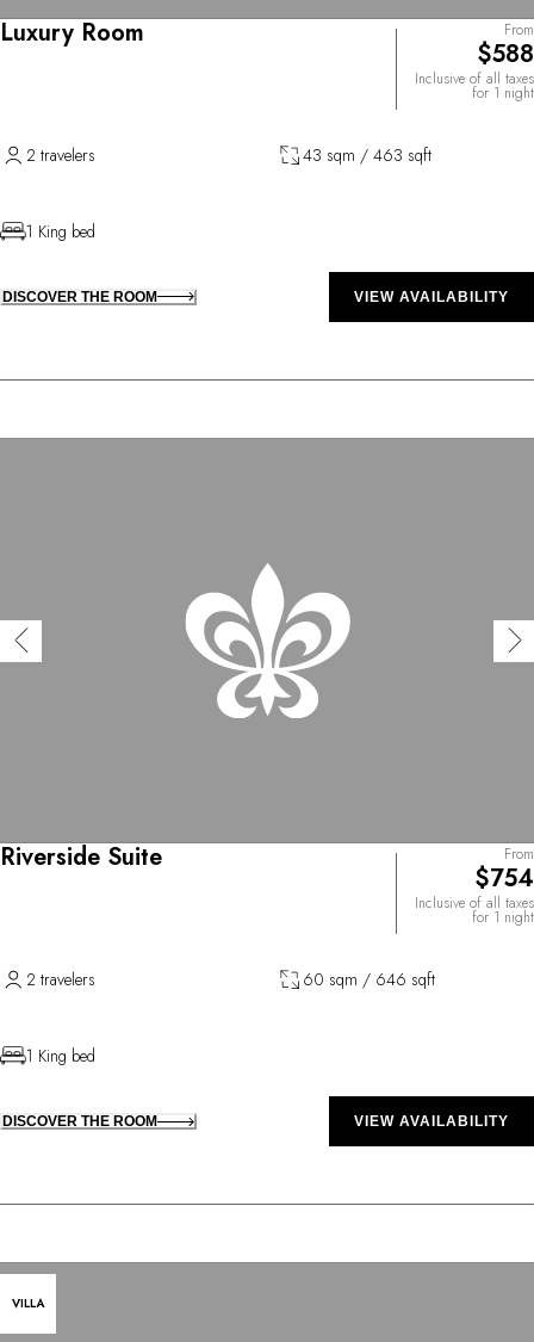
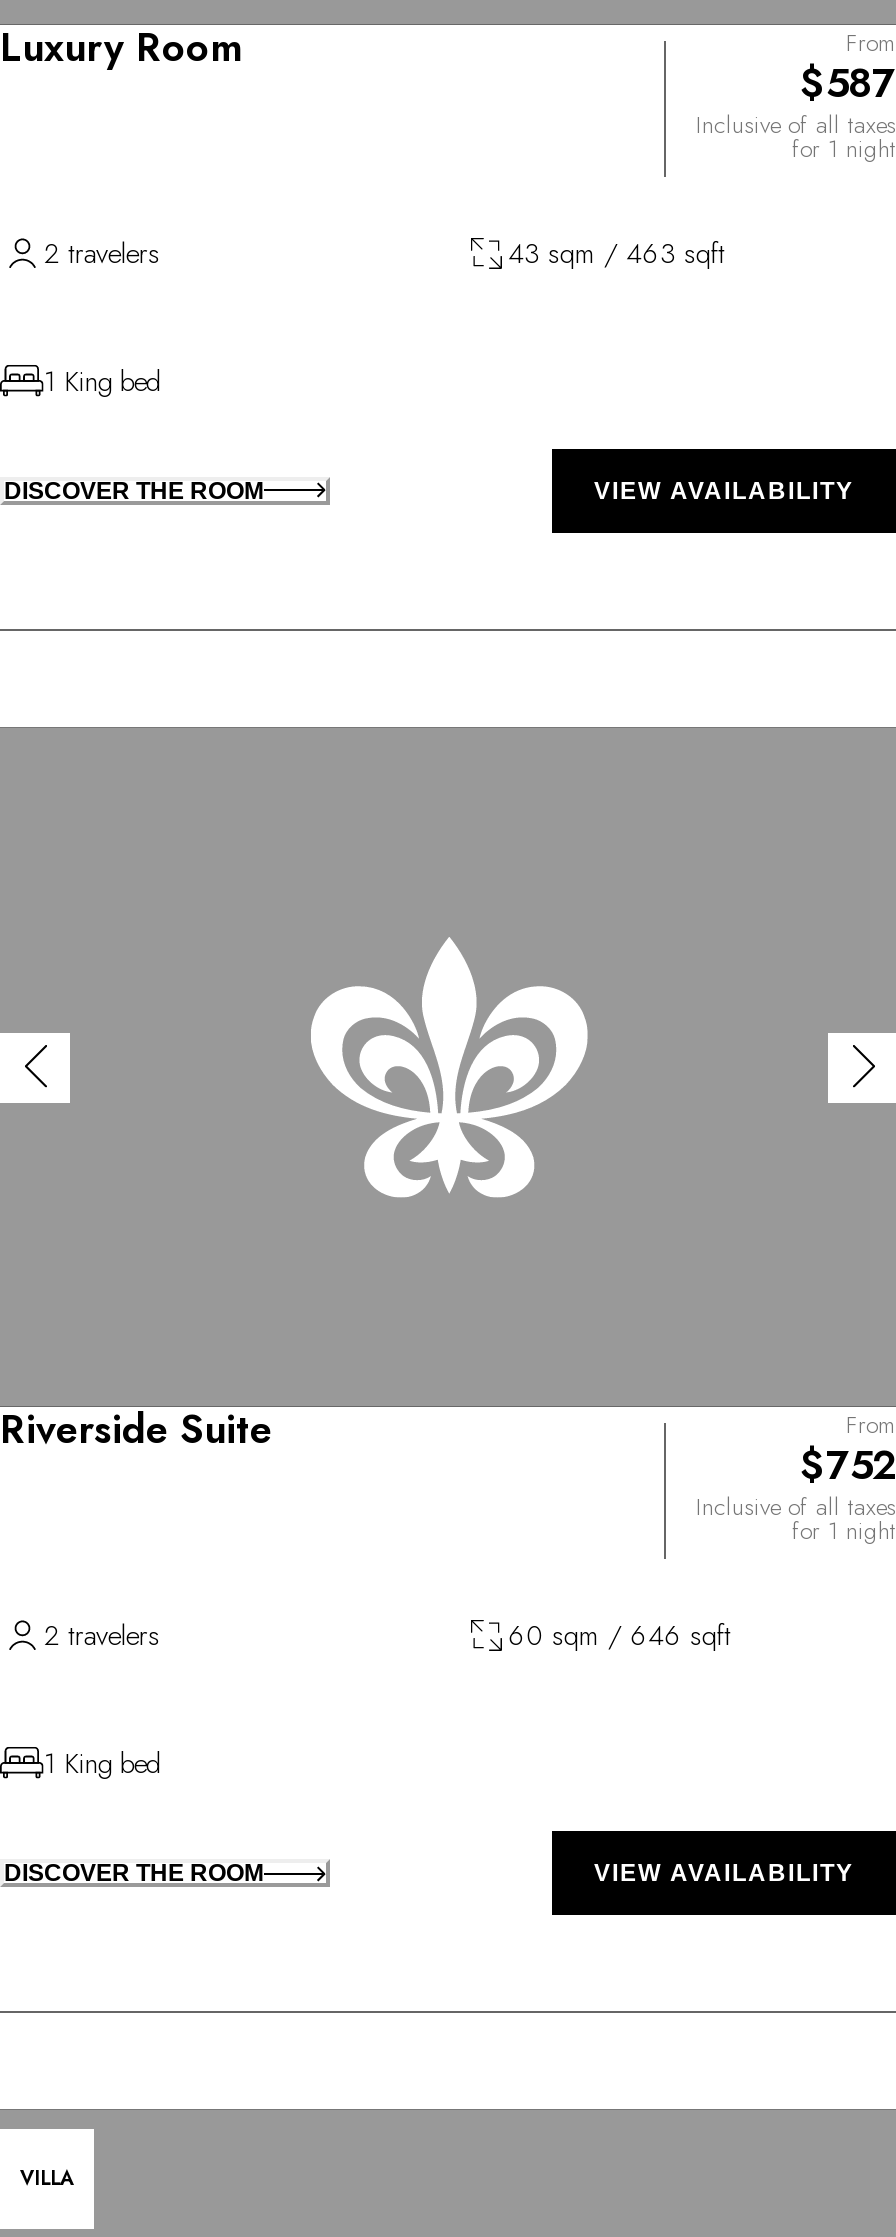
[477,37,534,71] $588 -> [800,54,896,112] $587
[474,862,534,896] $754 -> [800,1438,896,1496] $752

